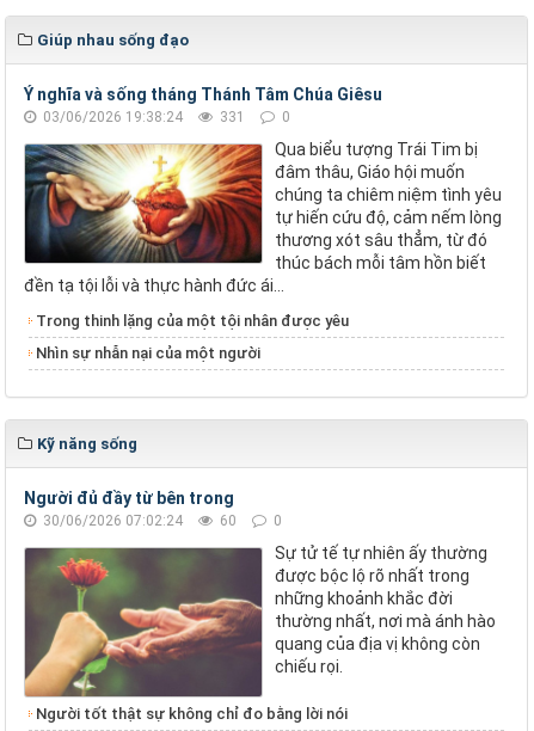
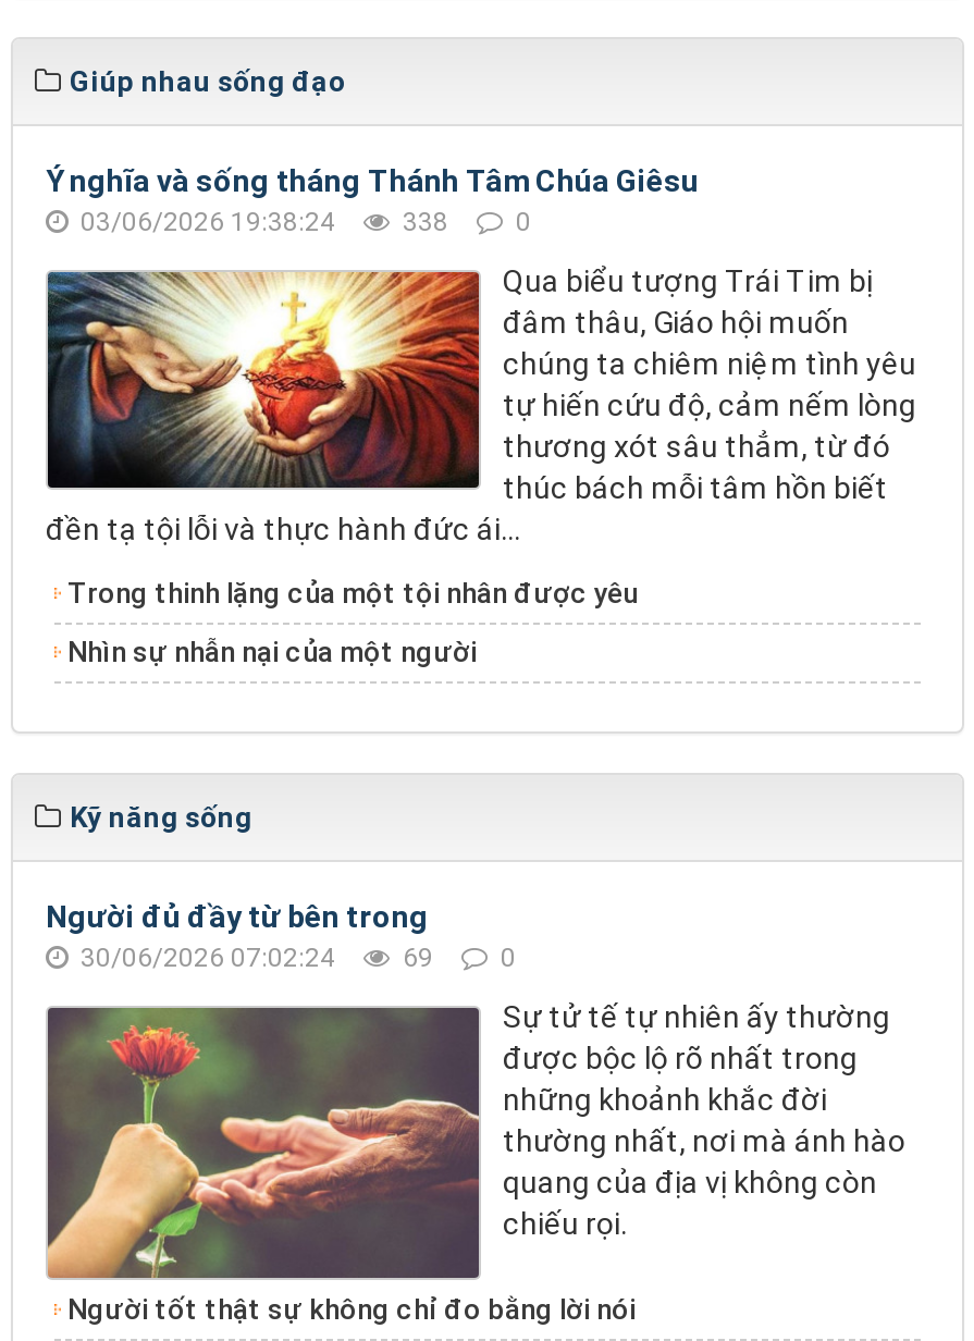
[39,109,290,126] 03/06/2026 19:38:24 331 0 -> [74,207,531,238] 03/06/2026 19:38:24 338 0
[39,513,282,529] 30/06/2026 07:02:24 60 0 -> [74,943,516,973] 30/06/2026 07:02:24 69 0

